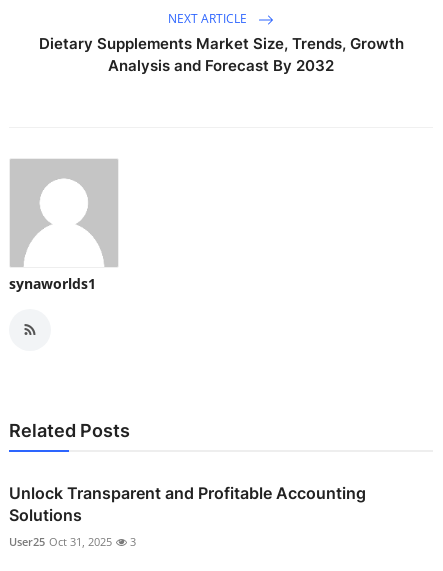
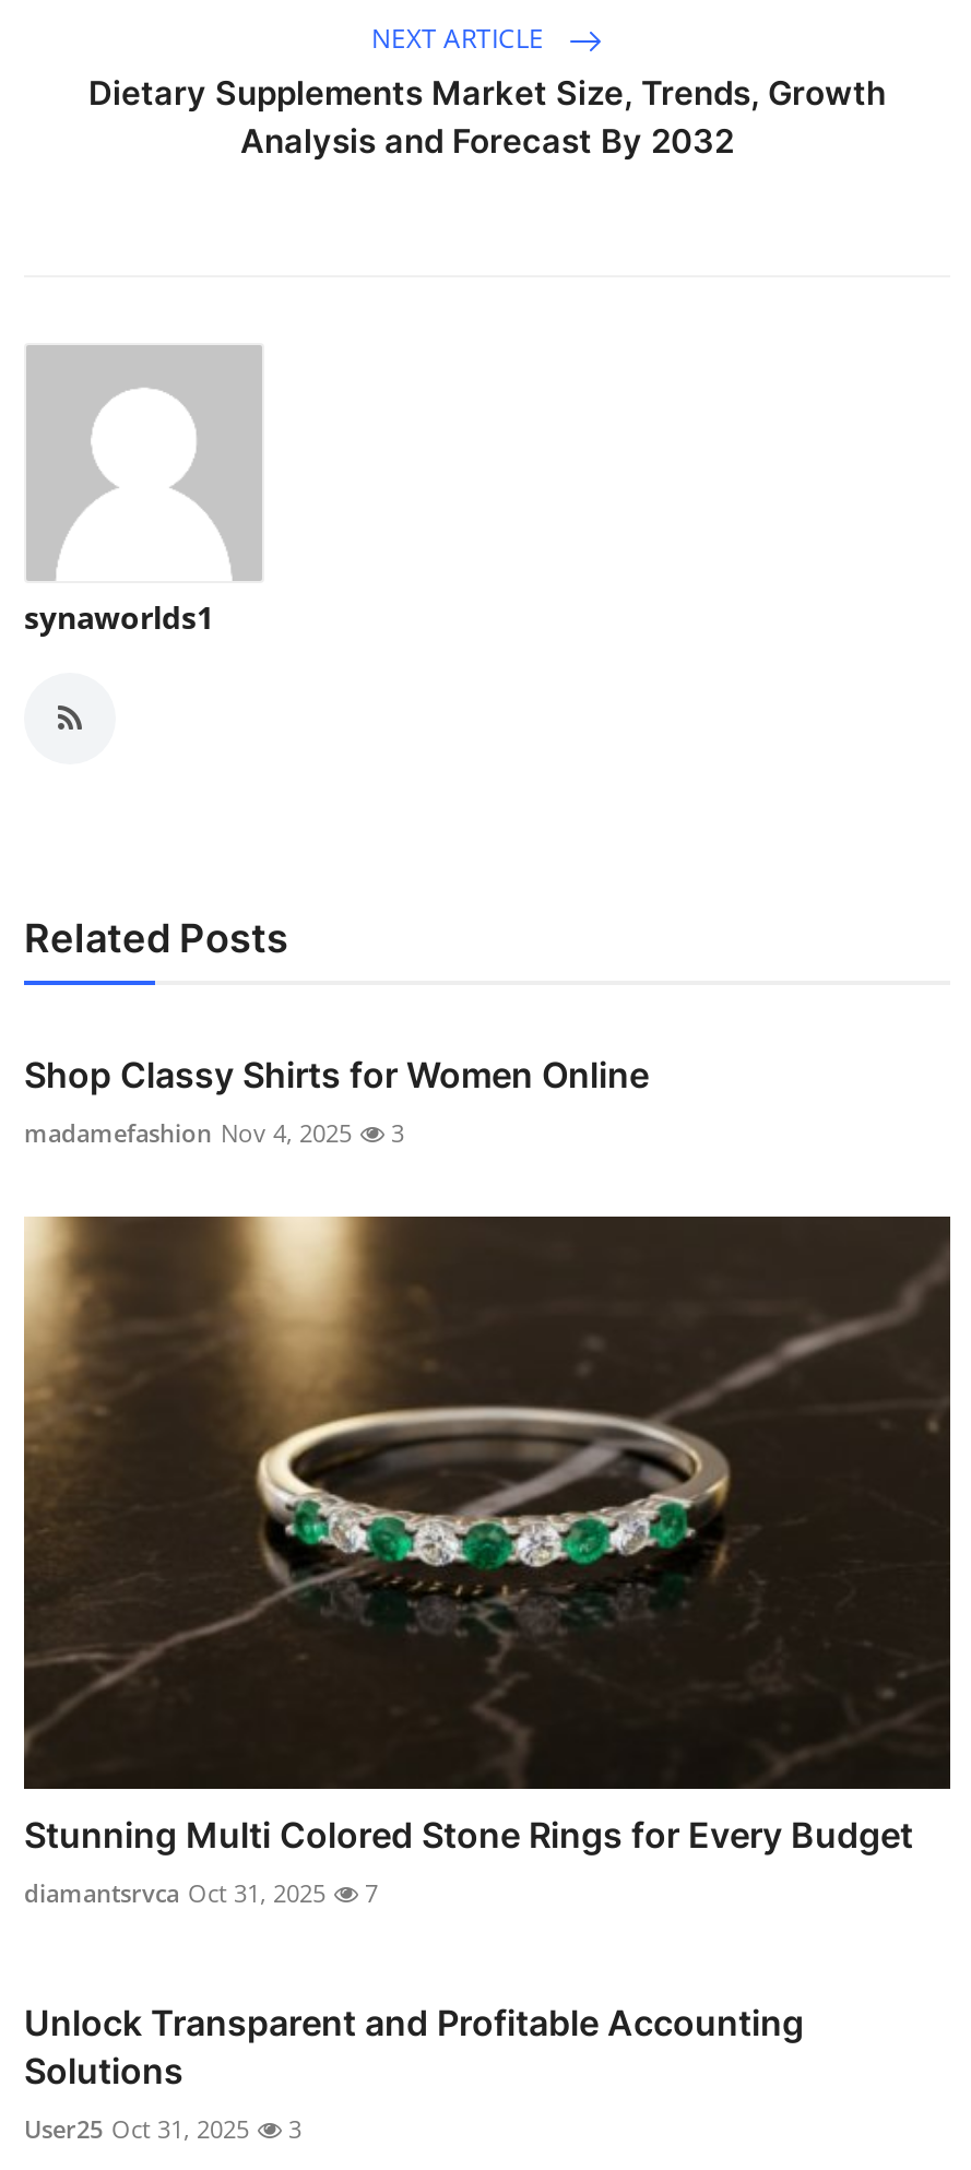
none -> [22,1214,952,1909] [image] | Stunning Multi Colored Stone Rings for Every Budget | diamantsrvca Oct 31, 2025 | 7
none -> [24,1052,649,1148] Shop Classy Shirts for Women Online | madamefashion Nov 4, 2025 | 3

